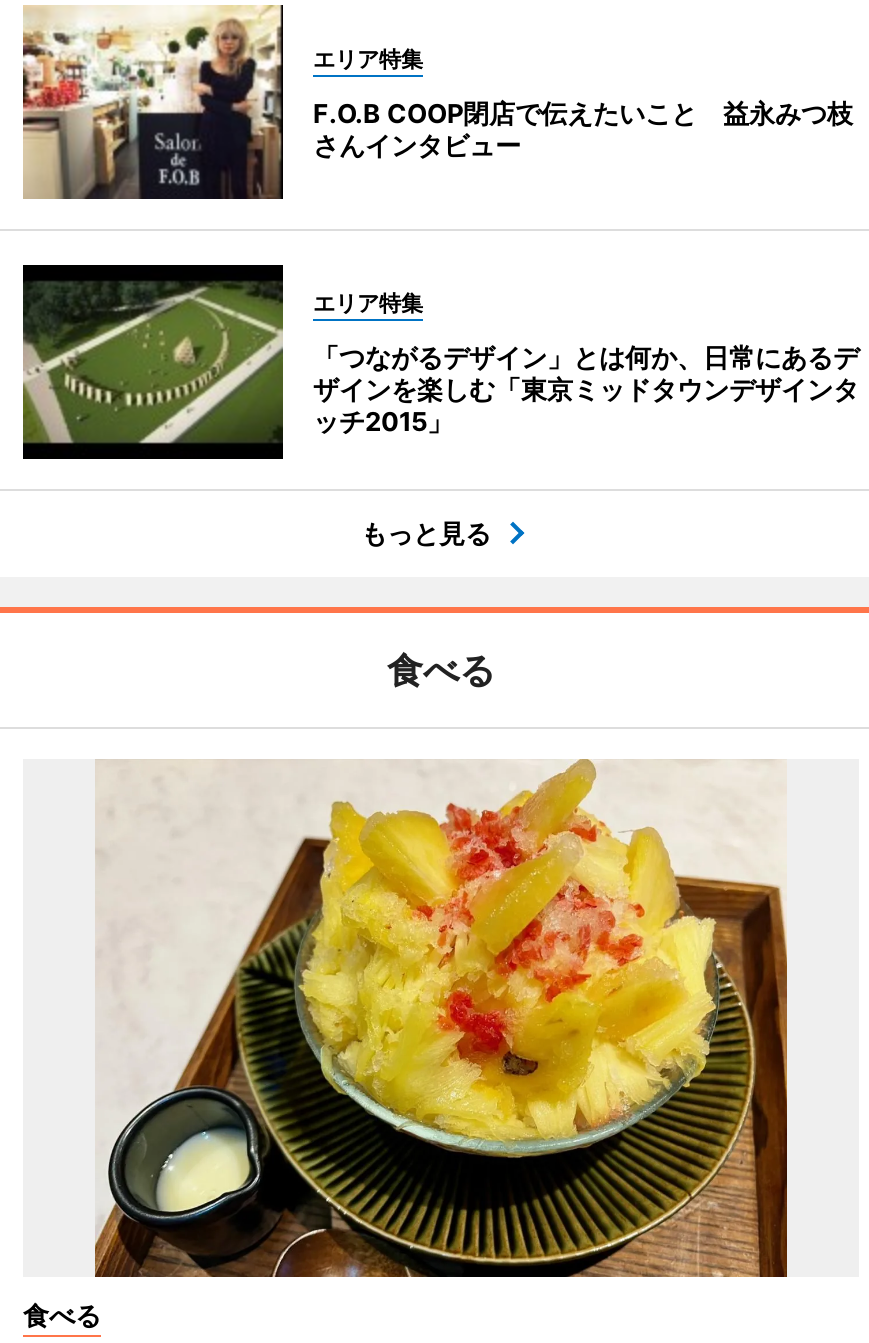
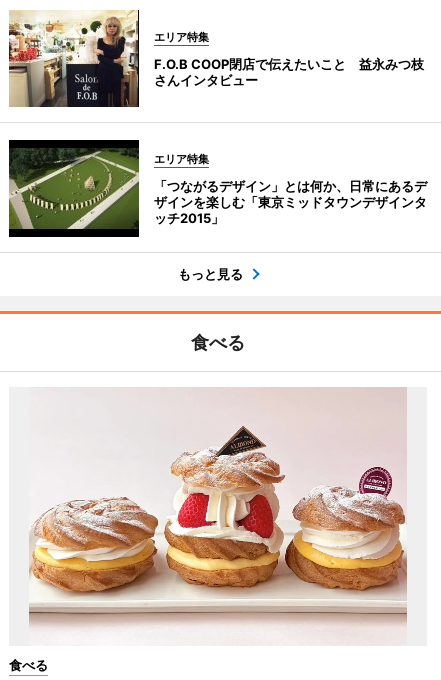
[63,759,819,1279] [image] -> [28,388,408,646] [image]

